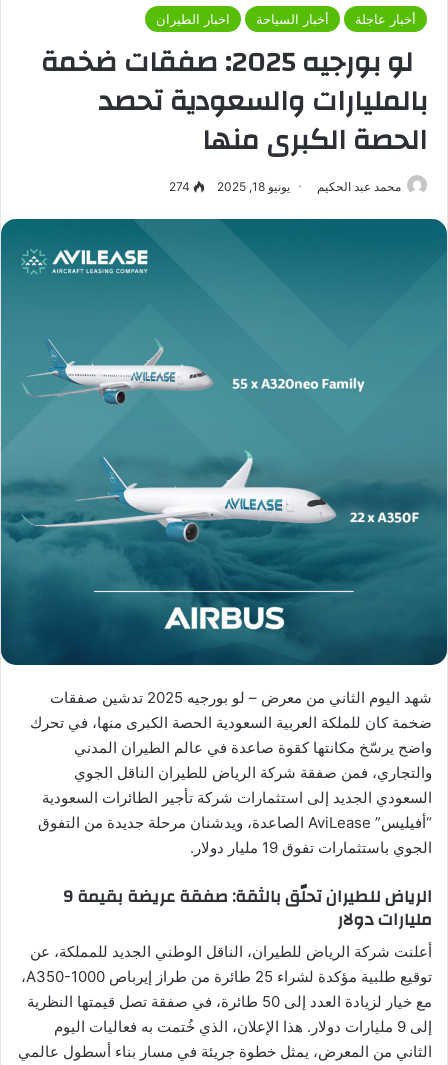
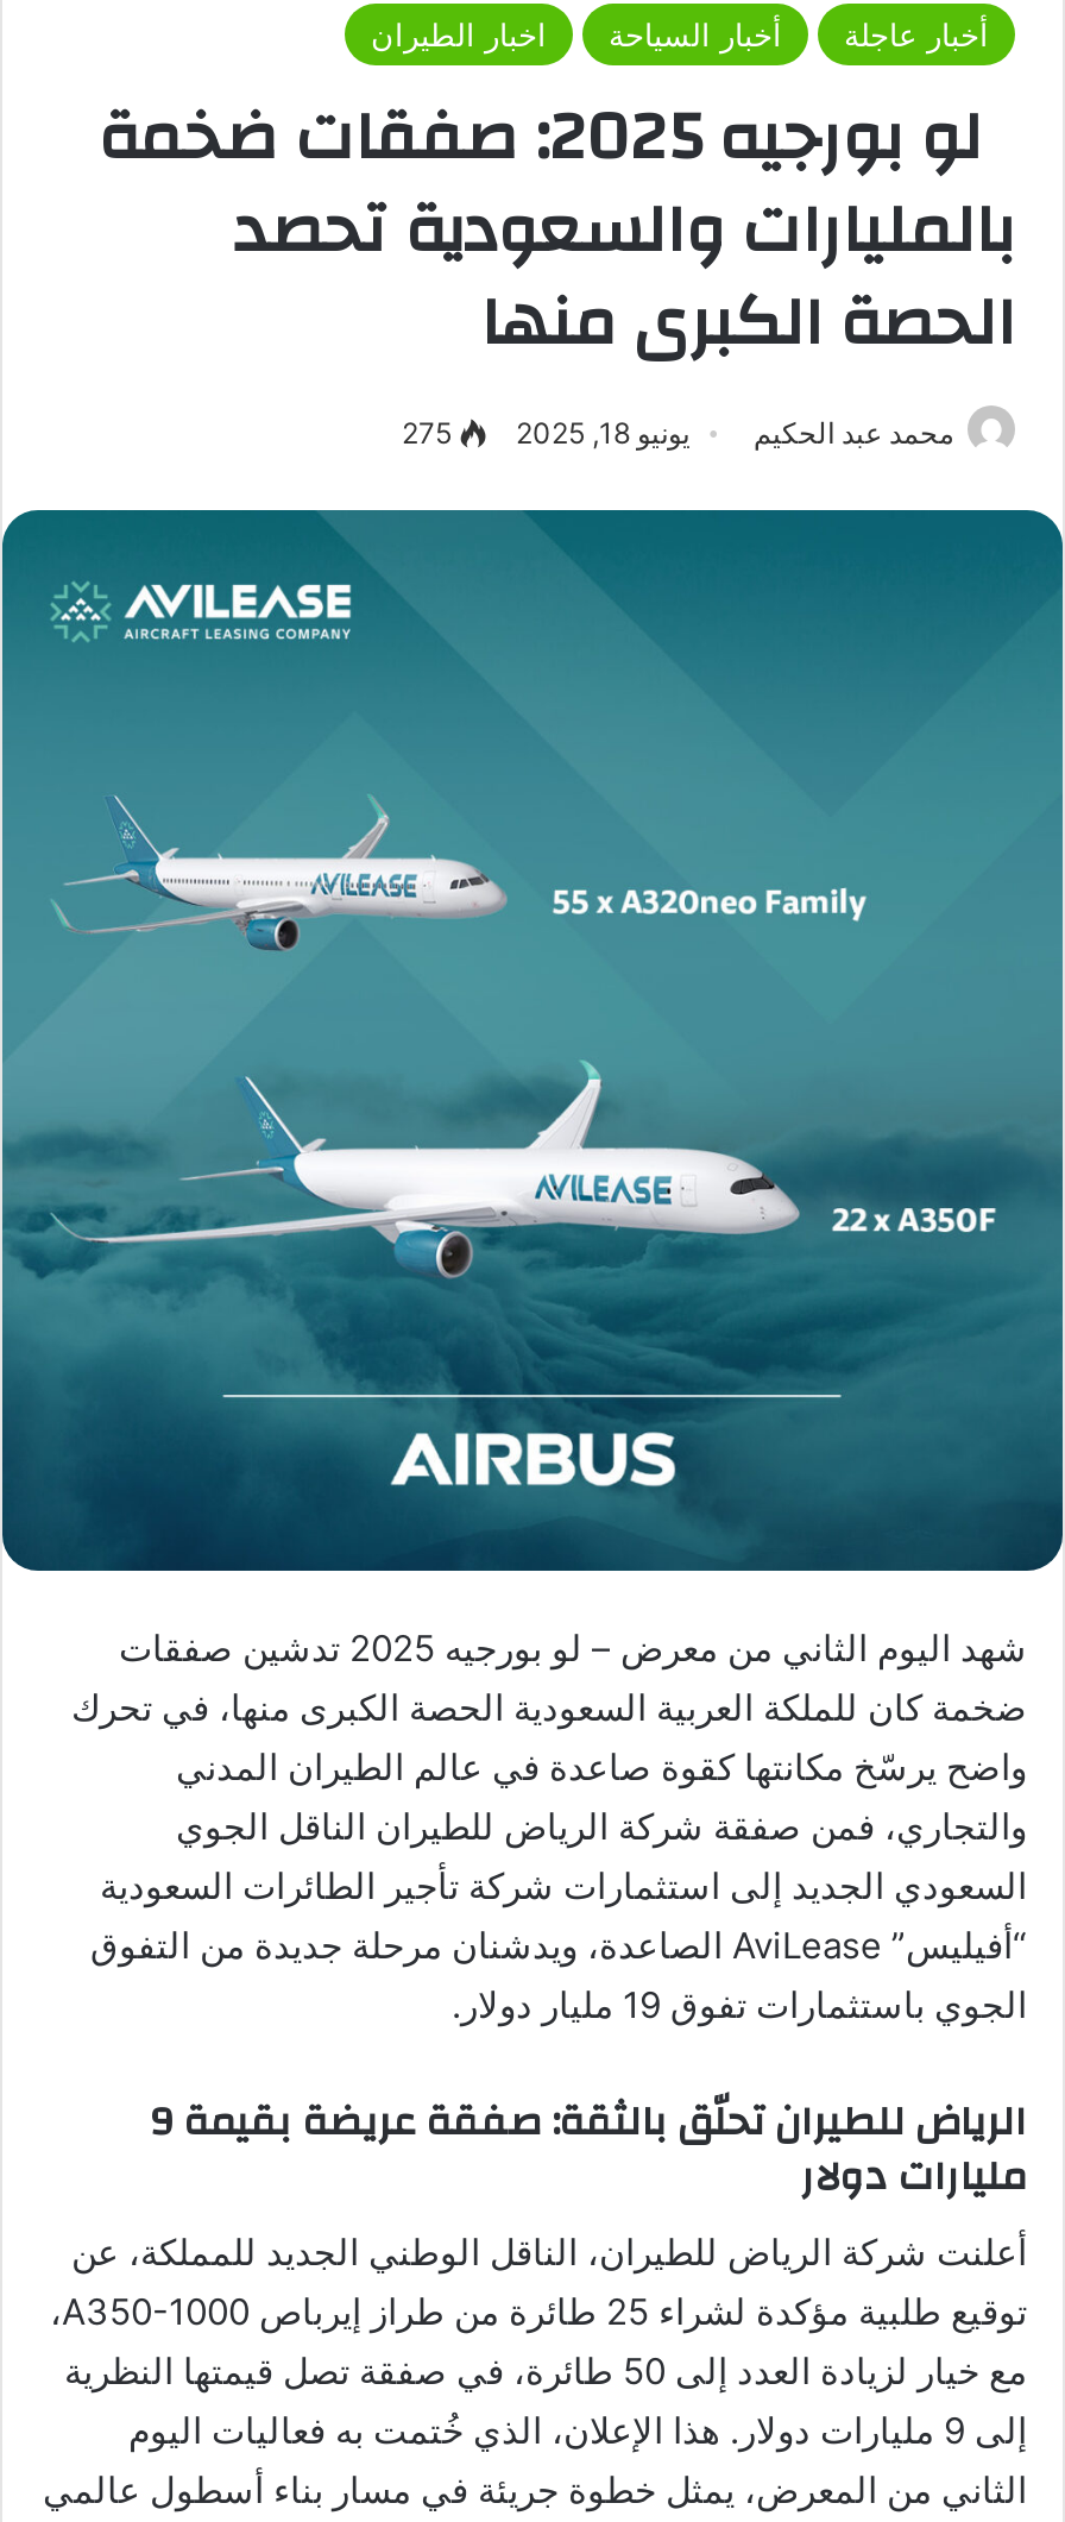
[169,179,190,194] 274 -> [402,414,452,450] 275

